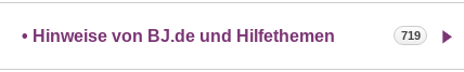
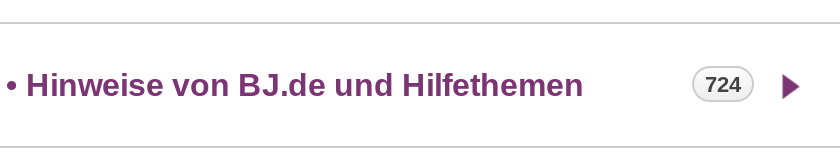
[401,29,420,42] 719 -> [705,73,741,97] 724

